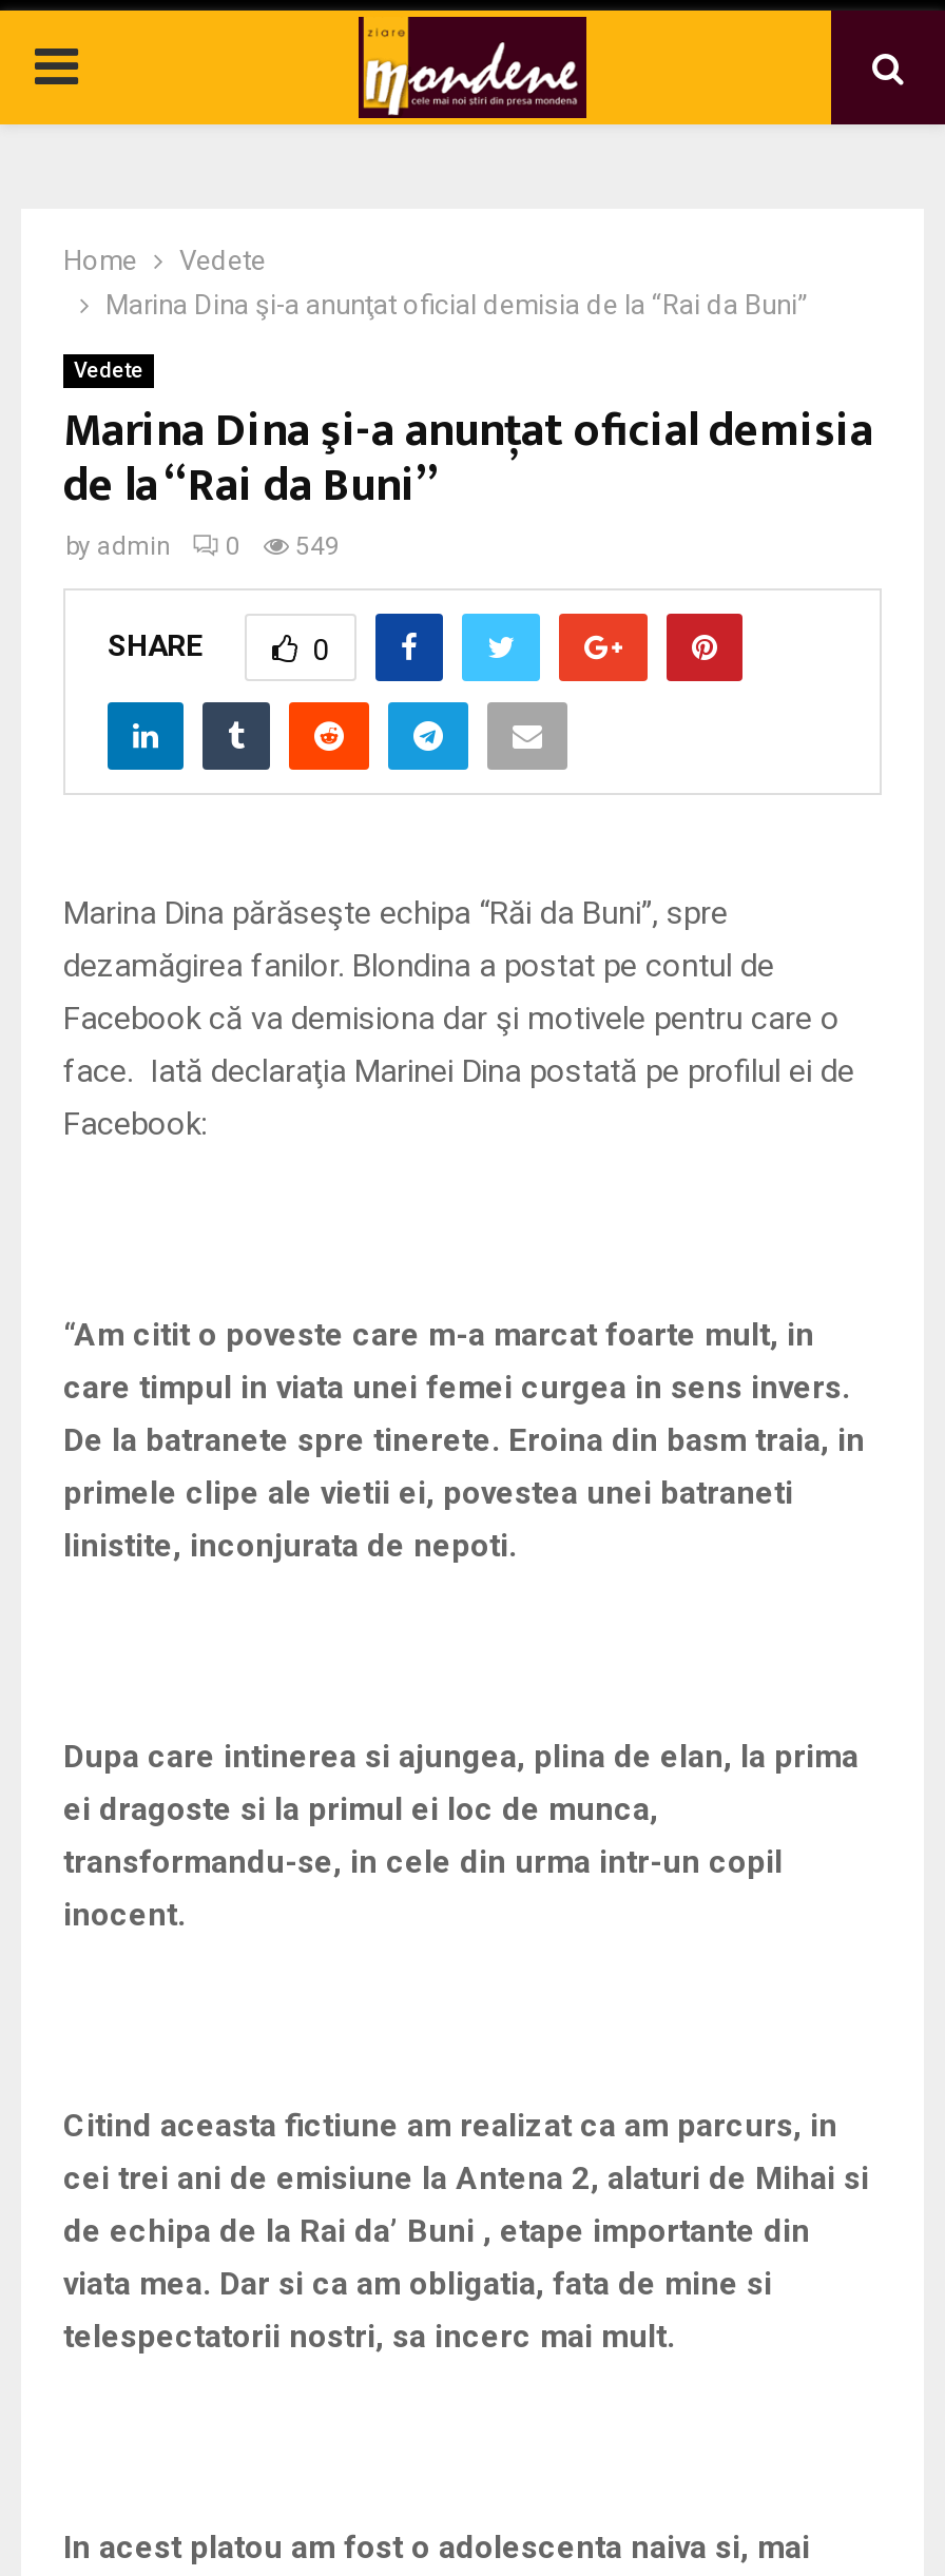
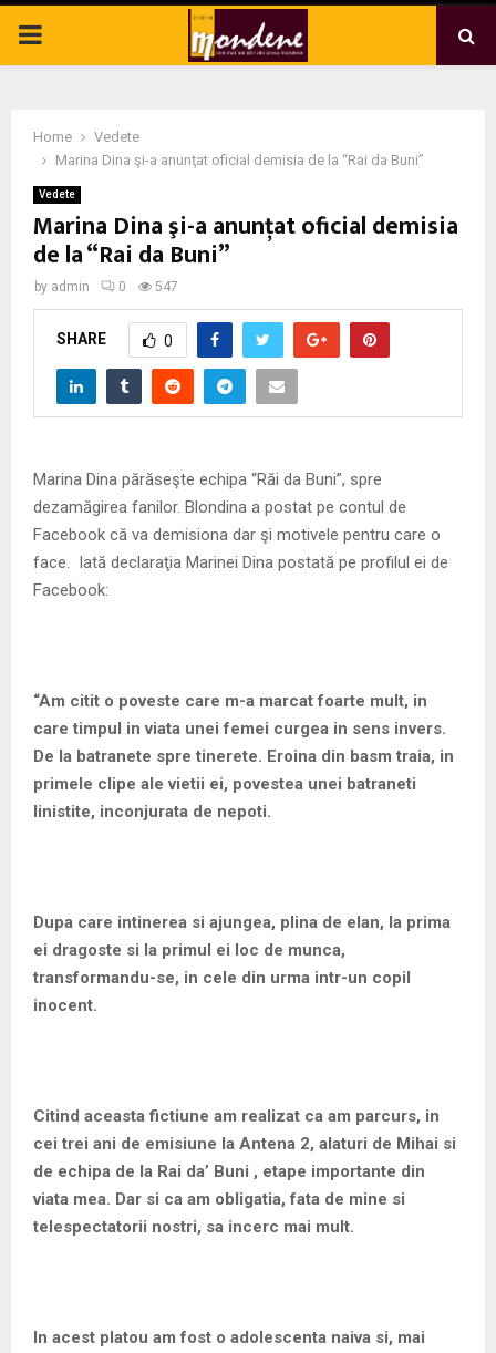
[295,531,340,561] 549 -> [155,279,178,295] 547

